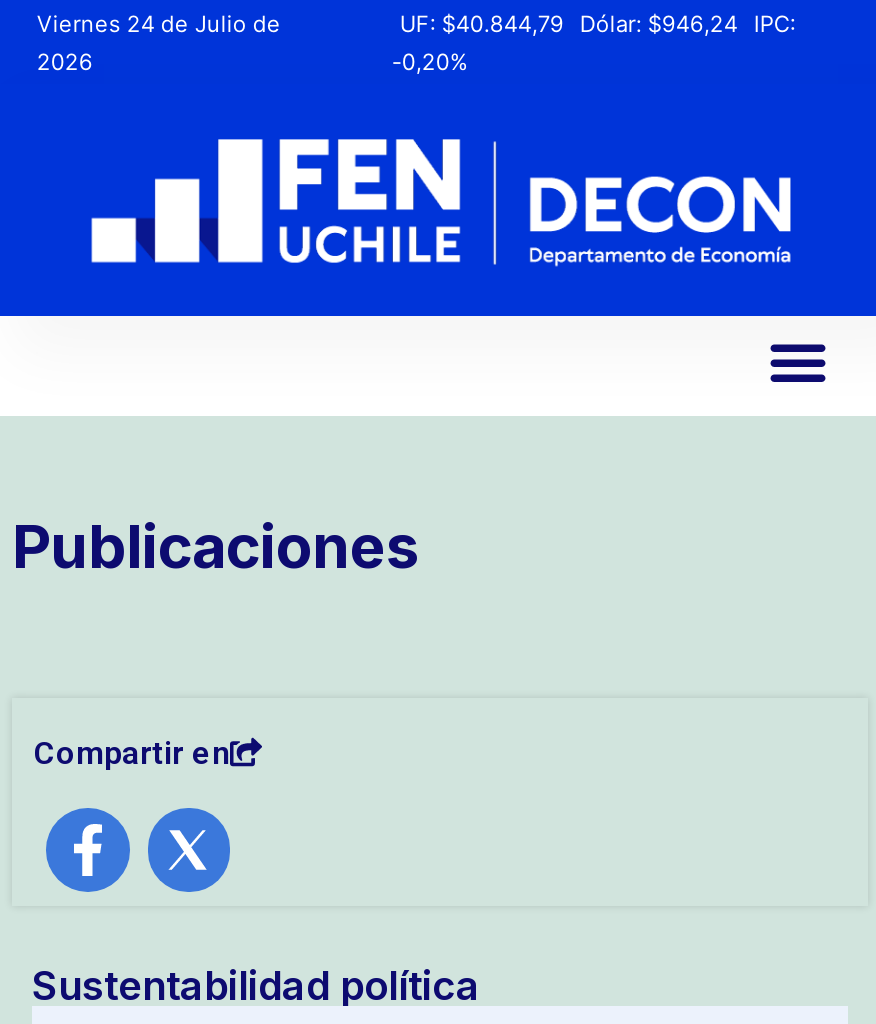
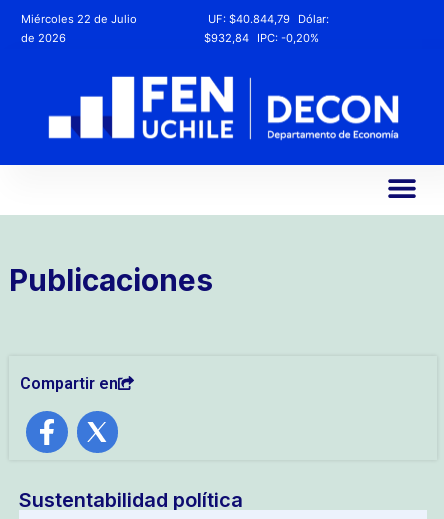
[37,10,281,76] Viernes 24 de Julio de | 2026 -> [21,12,137,45] Miércoles 22 de Julio | de 2026
[392,10,796,76] UF: $40.844,79 Dólar: $946,24 IPC: | -0,20% -> [204,12,329,45] UF: $40.844,79 Dólar: | $932,84 IPC: -0,20%

